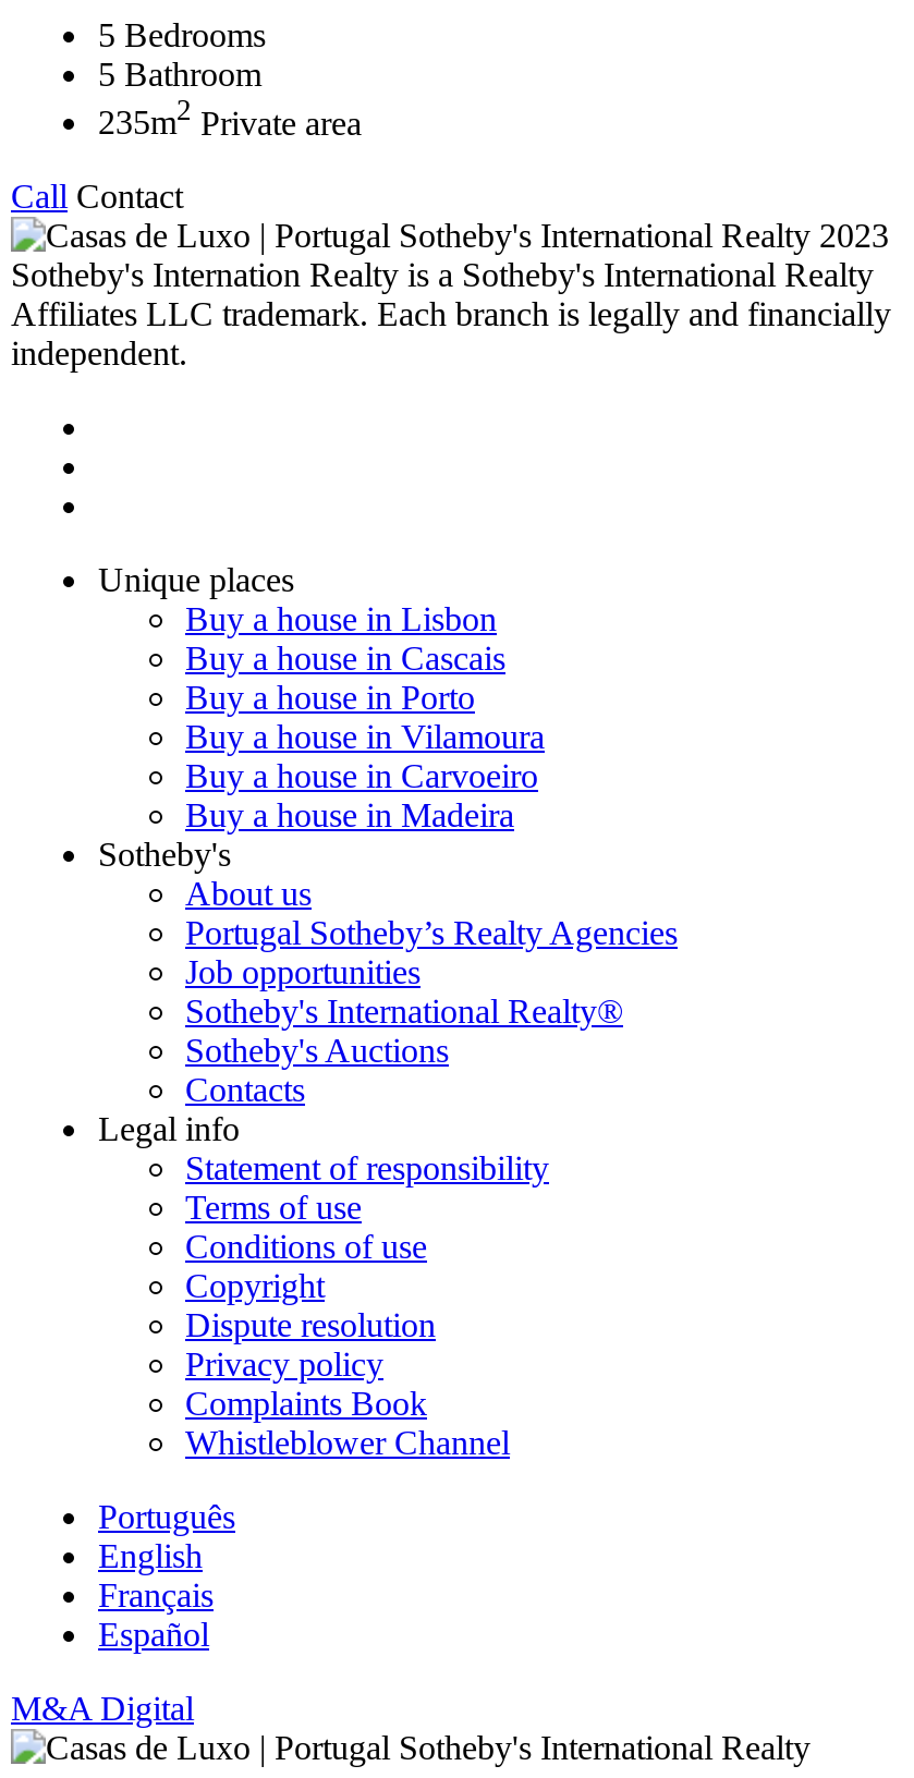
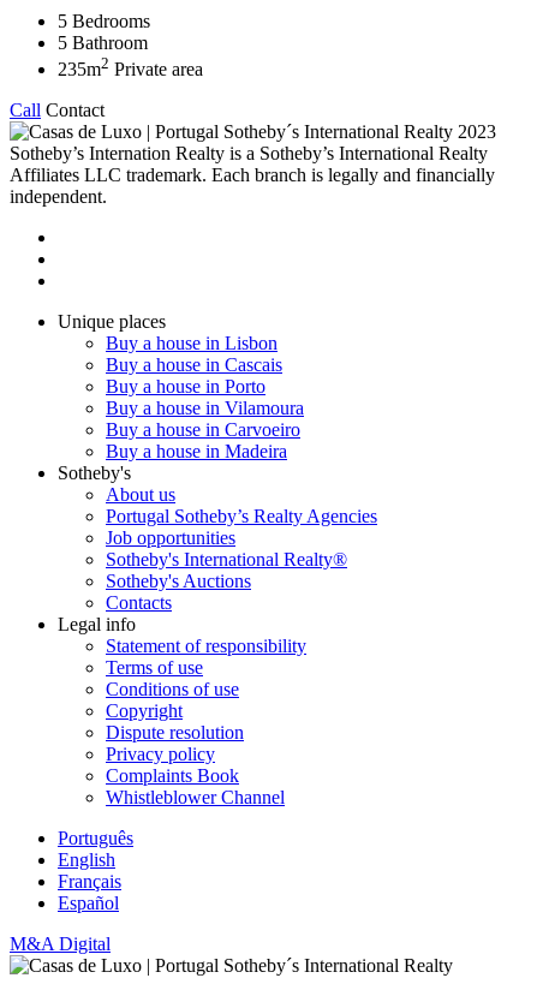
[11,256,874,294] Sotheby's Internation Realty is a Sotheby's International Realty -> [10,143,488,164] Sotheby’s Internation Realty is a Sotheby’s International Realty

